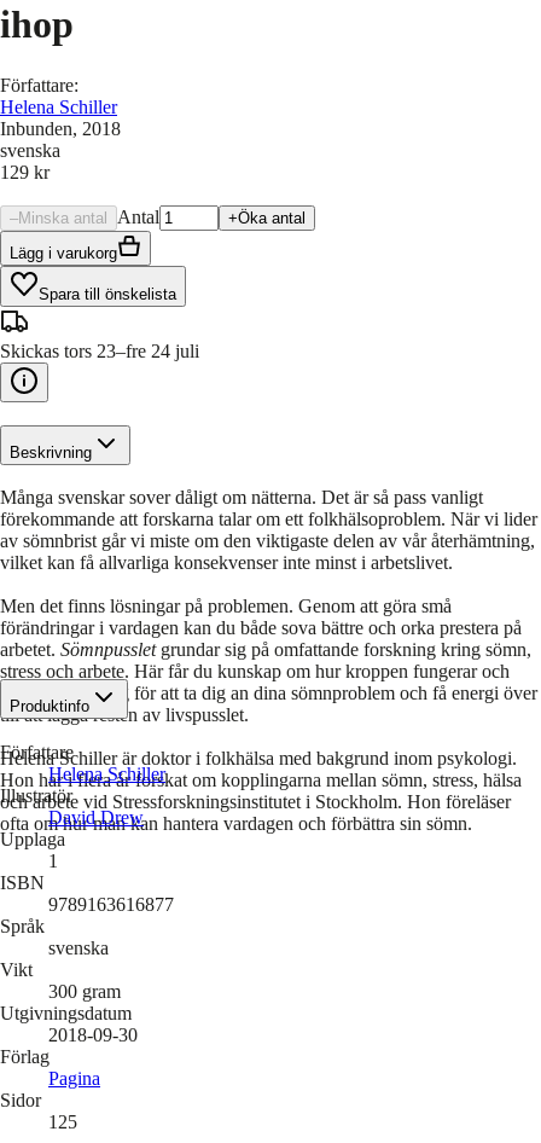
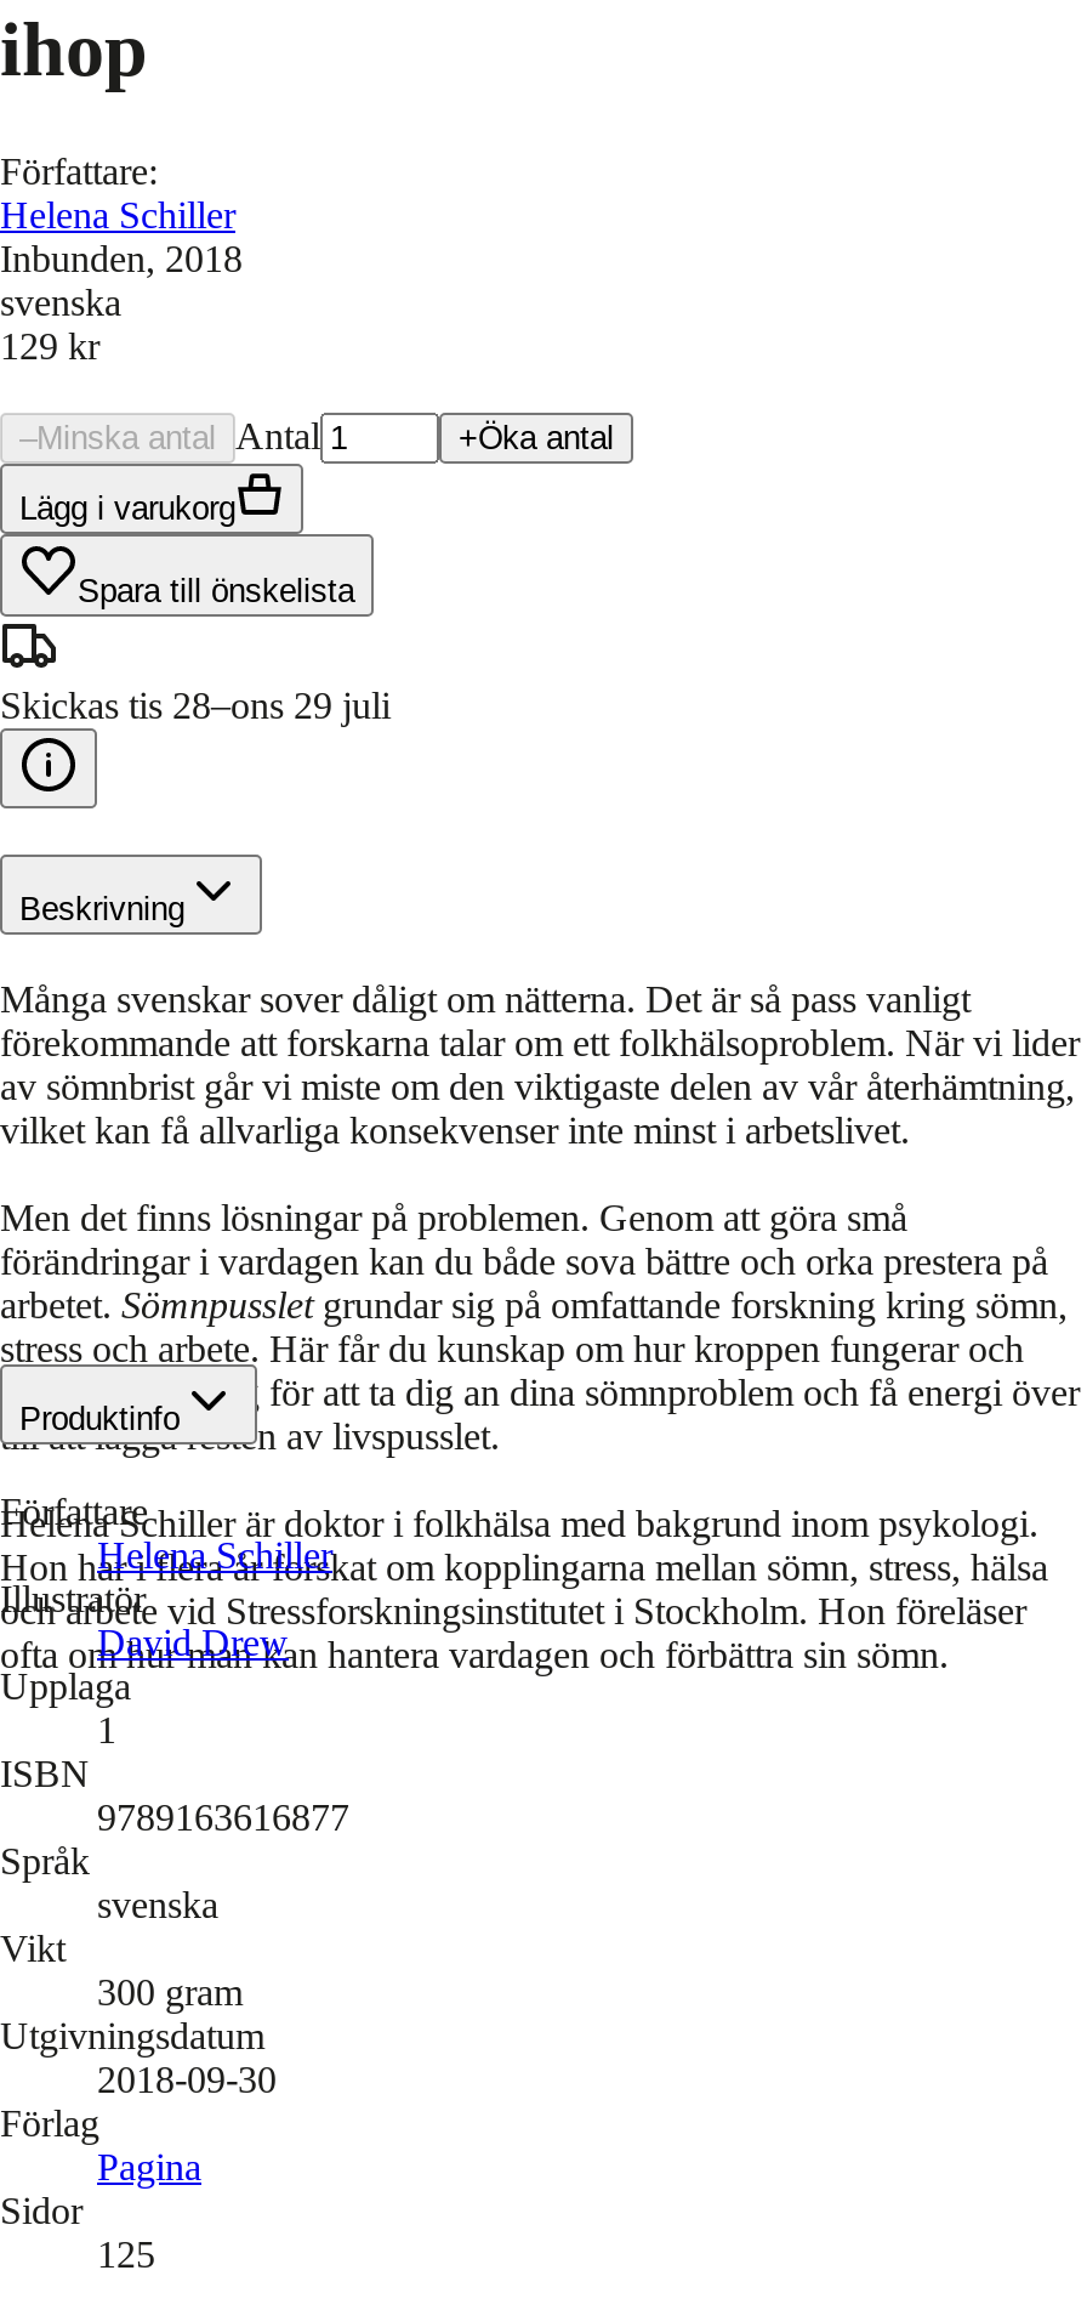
[0,341,199,361] Skickas tors 23–fre 24 juli -> [0,684,391,726] Skickas tis 28–ons 29 juli

